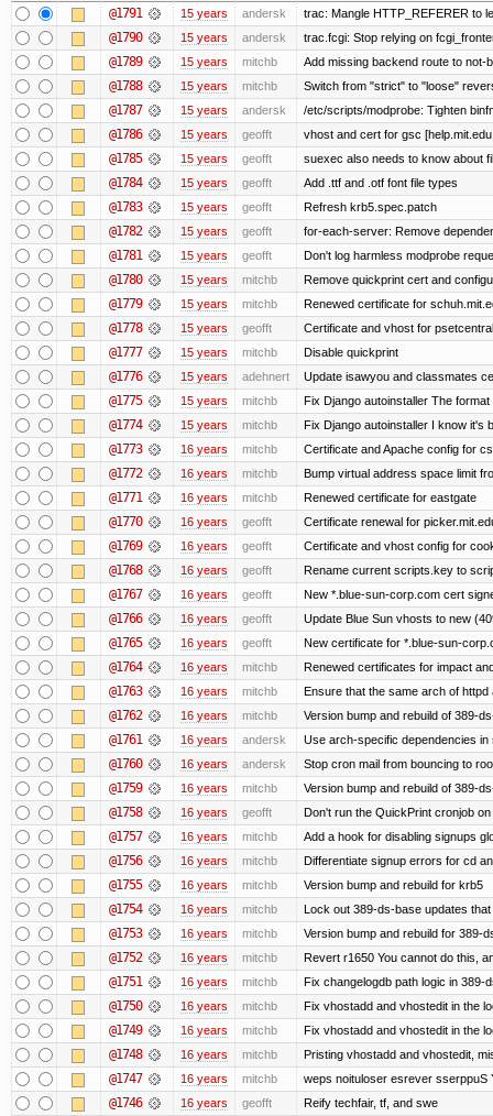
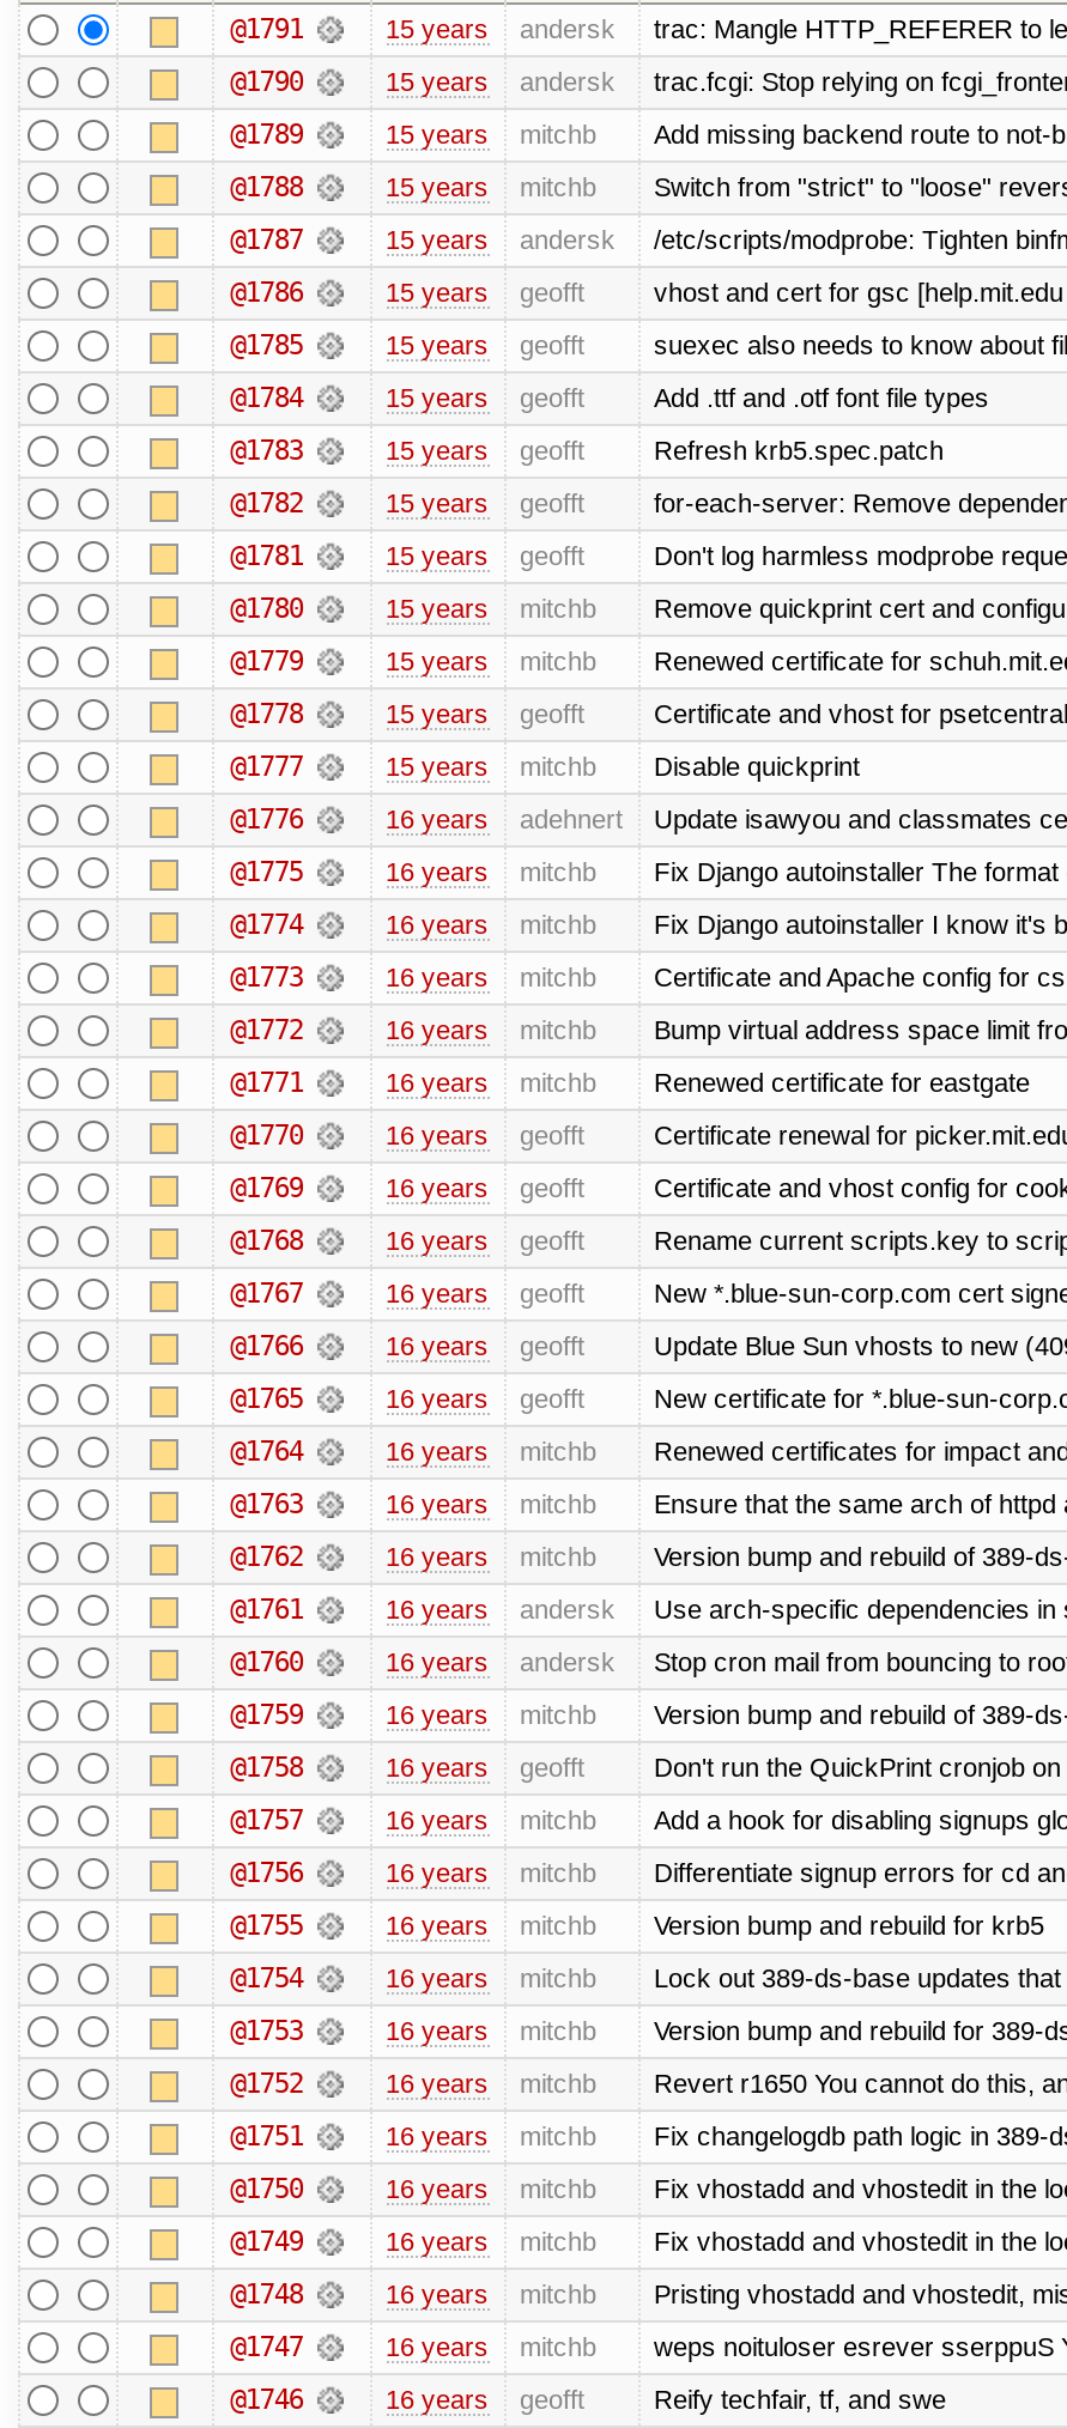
[180,370,227,383] 15 years -> [386,804,489,833] 16 years
[180,394,227,407] 15 years -> [386,857,489,885] 16 years
[180,418,227,431] 15 years -> [386,909,489,938] 16 years

